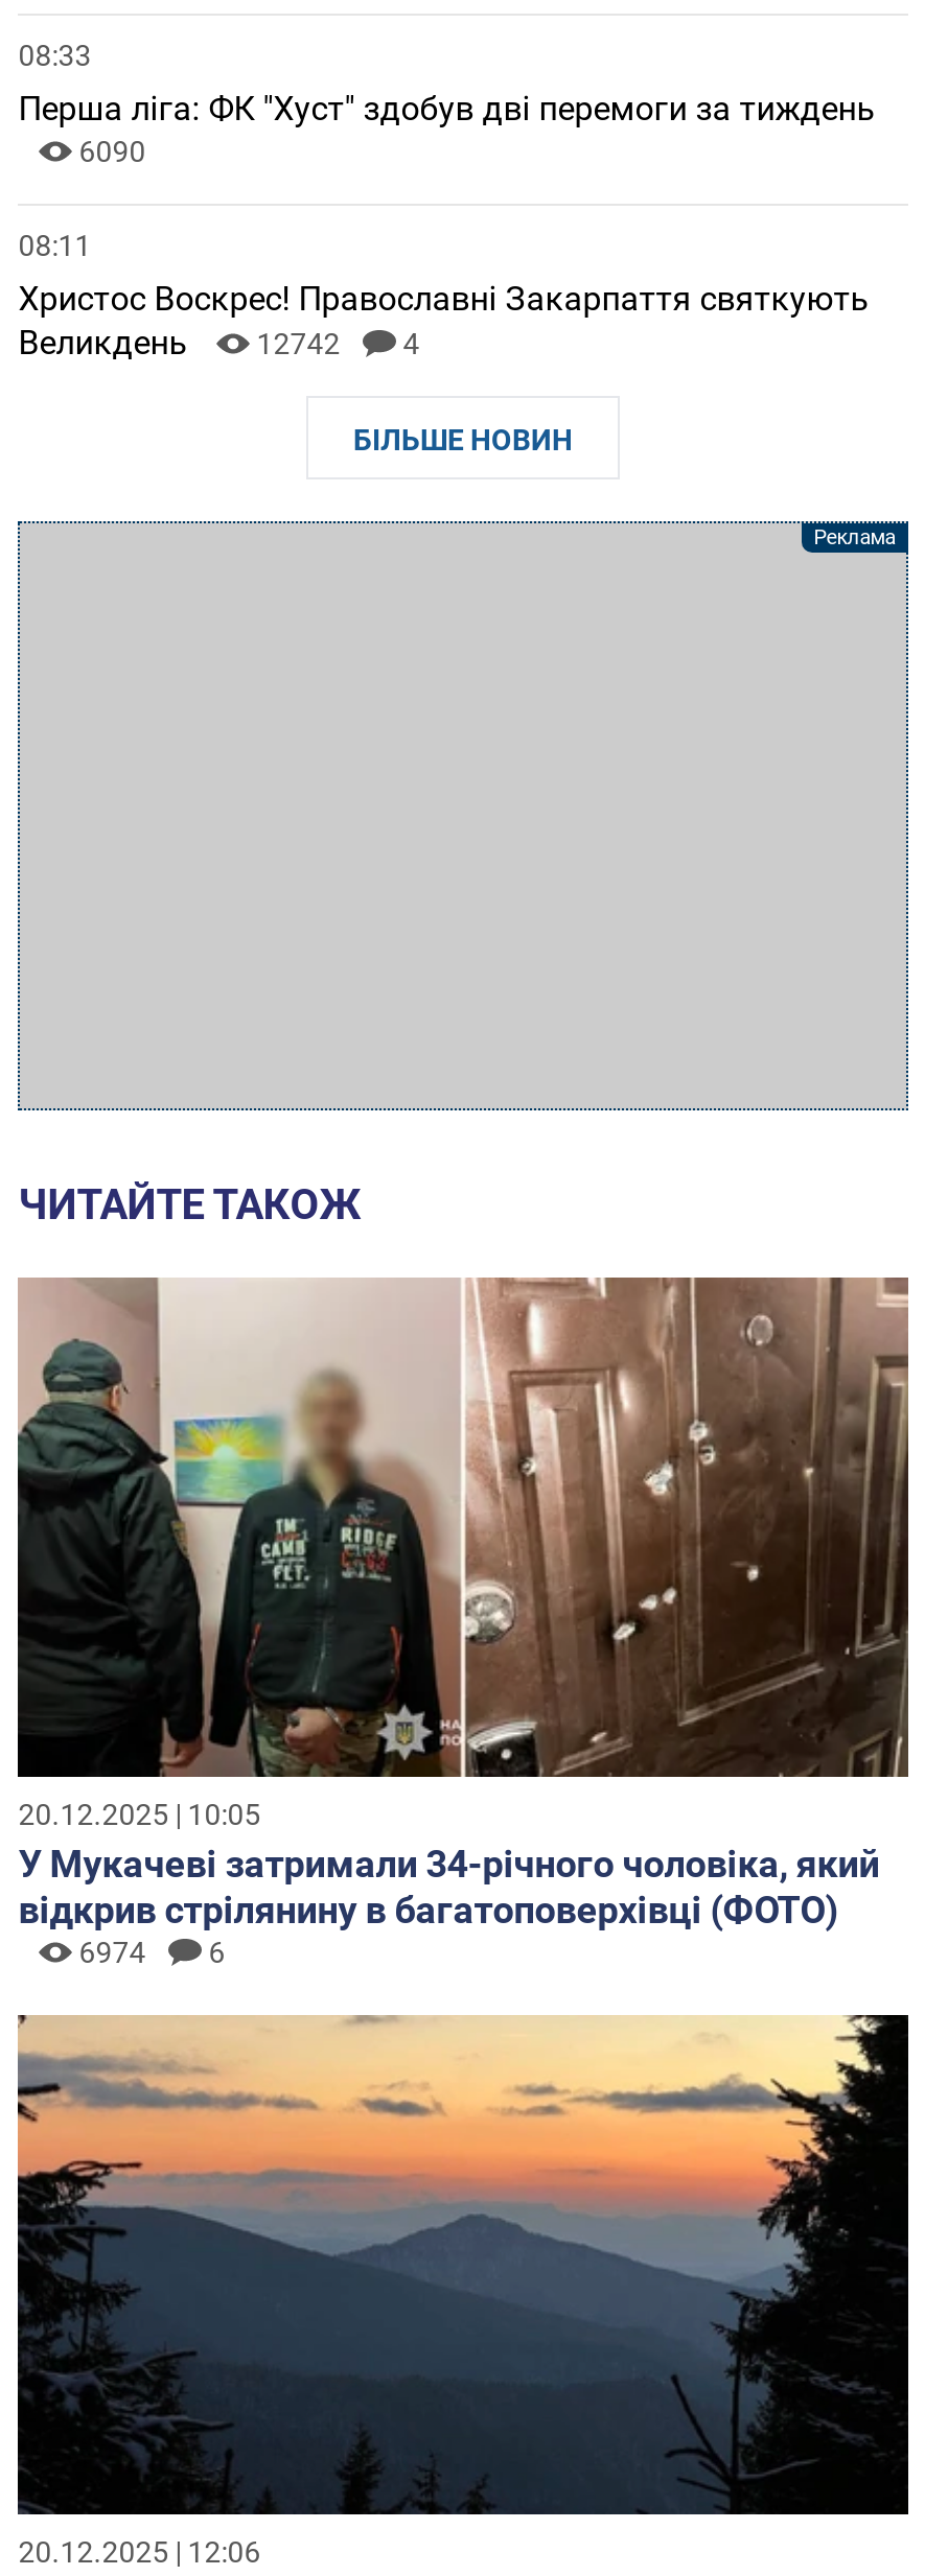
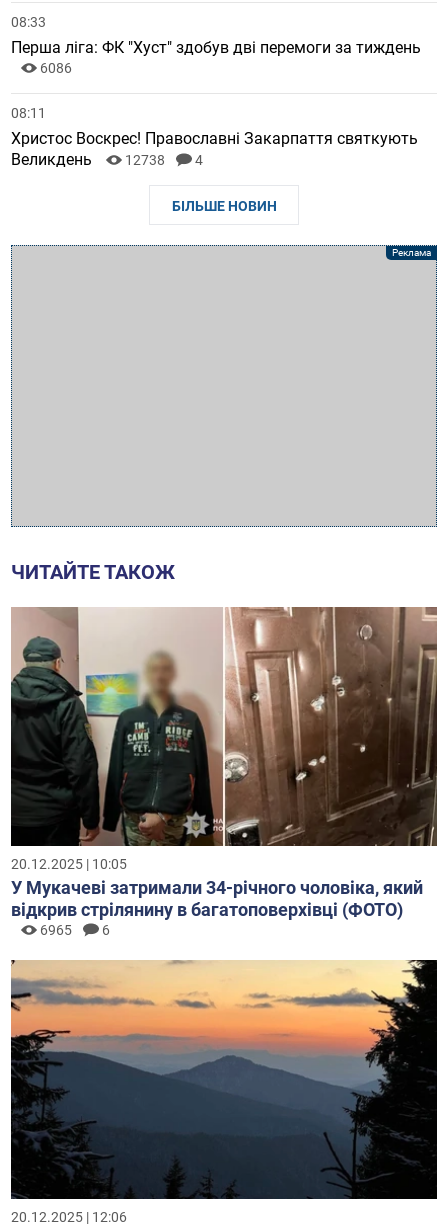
[79,135,146,169] 6090 -> [40,60,72,76] 6086
[18,323,420,363] Великдень 12742 4 -> [11,150,203,169] Великдень 12738 4
[79,1937,225,1970] 6974 6 -> [40,922,110,938] 6965 6

